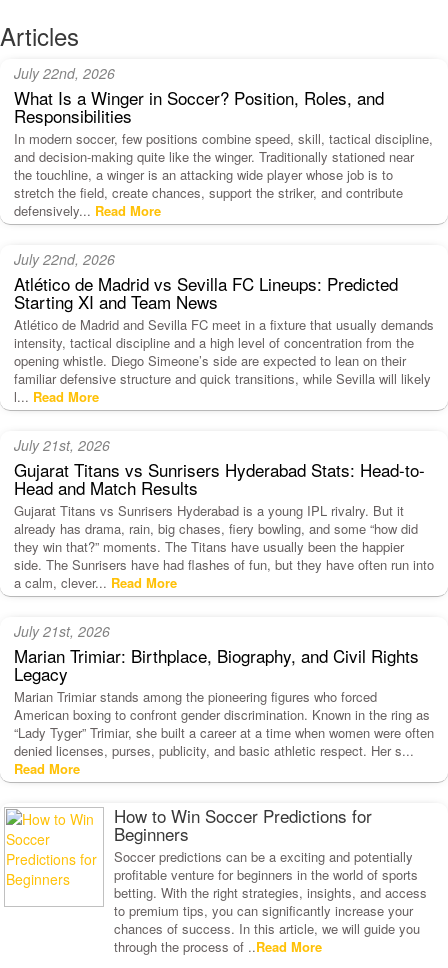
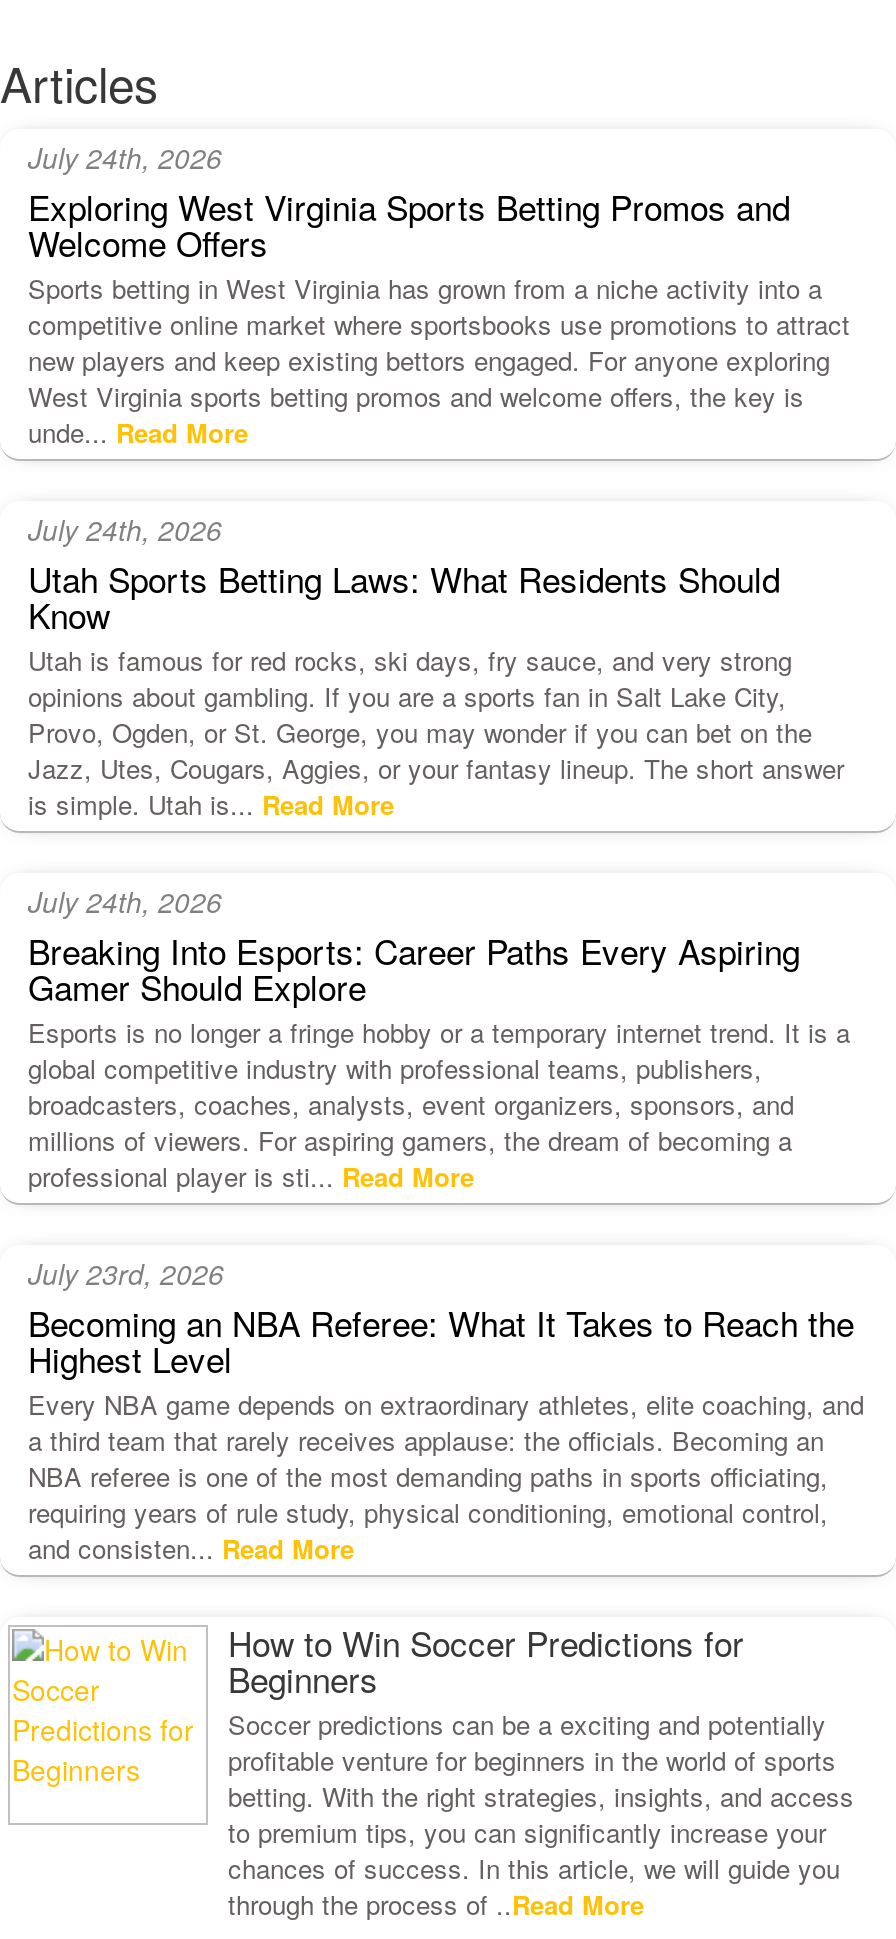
[14,63,433,220] July 22nd, 2026 | What Is a Winger in Soccer? Position, Roles, and | Responsibilities | In modern soccer, few positions combine speed, skill, tactical discipline, | and decision-making quite like the winger. Traditionally stationed near | the touchline, a winger is an attacking wide player whose job is to | stretch the field, create chances, support the striker, and contribute | defensively... Read More -> [28,138,850,452] July 24th, 2026 | Exploring West Virginia Sports Betting Promos and | Welcome Offers | Sports betting in West Virginia has grown from a niche activity into a | competitive online market where sportsbooks use promotions to attract | new players and keep existing bettors engaged. For anyone exploring | West Virginia sports betting promos and welcome offers, the key is | unde... Read More
[14,249,434,406] July 22nd, 2026 | Atlético de Madrid vs Sevilla FC Lineups: Predicted | Starting XI and Team News | Atlético de Madrid and Sevilla FC meet in a fixture that usually demands | intensity, tactical discipline and a high level of concentration from the | opening whistle. Diego Simeone’s side are expected to lean on their | familiar defensive structure and quick transitions, while Sevilla will likely | l... Read More -> [28,510,844,824] July 24th, 2026 | Utah Sports Betting Laws: What Residents Should | Know | Utah is famous for red rocks, ski days, fry sauce, and very strong | opinions about gambling. If you are a sports fan in Salt Lake City, | Provo, Ogden, or St. George, you may wonder if you can bet on the | Jazz, Utes, Cougars, Aggies, or your fantasy lineup. The short answer | is simple. Utah is... Read More
[14,435,434,592] July 21st, 2026 | Gujarat Titans vs Sunrisers Hyderabad Stats: Head-to- | Head and Match Results | Gujarat Titans vs Sunrisers Hyderabad is a young IPL rivalry. But it | already has drama, rain, big chases, fiery bowling, and some “how did | they win that?” moments. The Titans have usually been the happier | side. The Sunrisers have had flashes of fun, but they have often run into | a calm, clever... Read More -> [28,882,850,1196] July 24th, 2026 | Breaking Into Esports: Career Paths Every Aspiring | Gamer Should Explore | Esports is no longer a fringe hobby or a temporary internet trend. It is a | global competitive industry with professional teams, publishers, | broadcasters, coaches, analysts, event organizers, sponsors, and | millions of viewers. For aspiring gamers, the dream of becoming a | professional player is sti... Read More
[14,621,434,778] July 21st, 2026 | Marian Trimiar: Birthplace, Biography, and Civil Rights | Legacy | Marian Trimiar stands among the pioneering figures who forced | American boxing to confront gender discrimination. Known in the ring as | “Lady Tyger” Trimiar, she built a career at a time when women were often | denied licenses, purses, publicity, and basic athletic respect. Her s... | Read More -> [28,1254,864,1568] July 23rd, 2026 | Becoming an NBA Referee: What It Takes to Reach the | Highest Level | Every NBA game depends on extraordinary athletes, elite coaching, and | a third team that rarely receives applause: the officials. Becoming an | NBA referee is one of the most demanding paths in sports officiating, | requiring years of rule study, physical conditioning, emotional control, | and consisten... Read More

